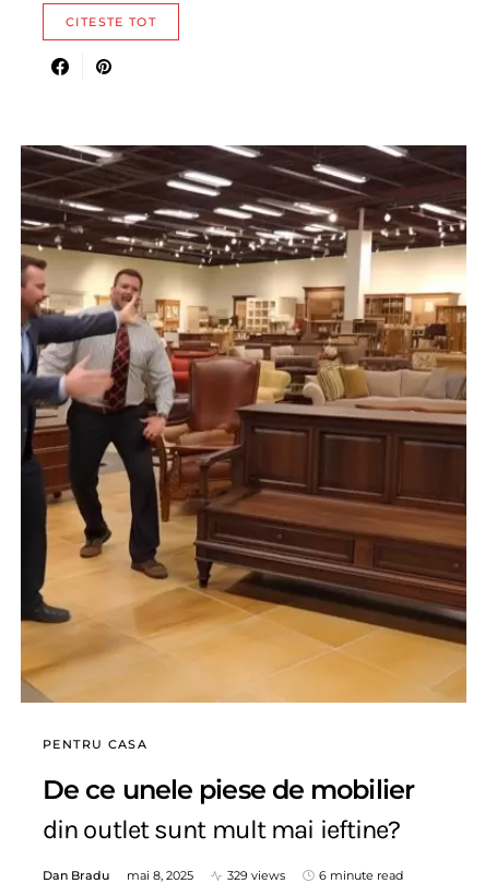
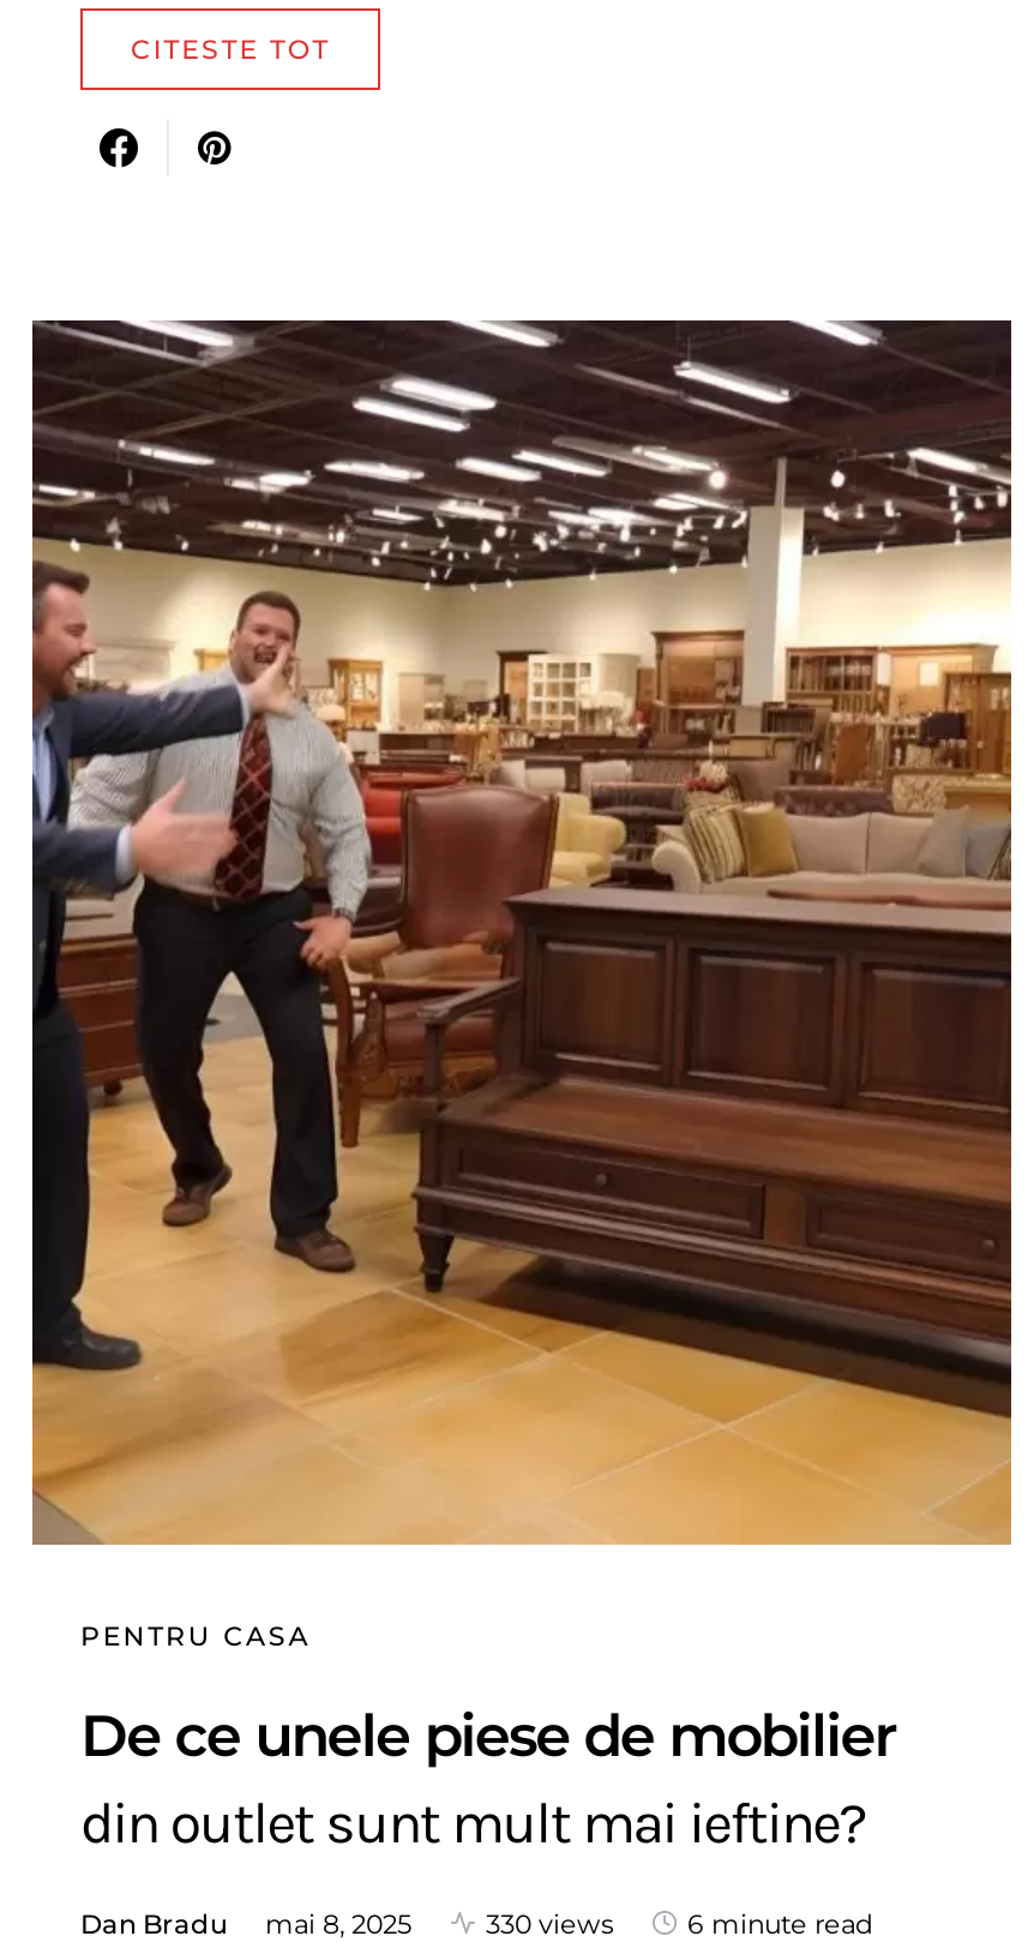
[227,868,285,883] 329 views -> [486,1907,613,1941] 330 views

